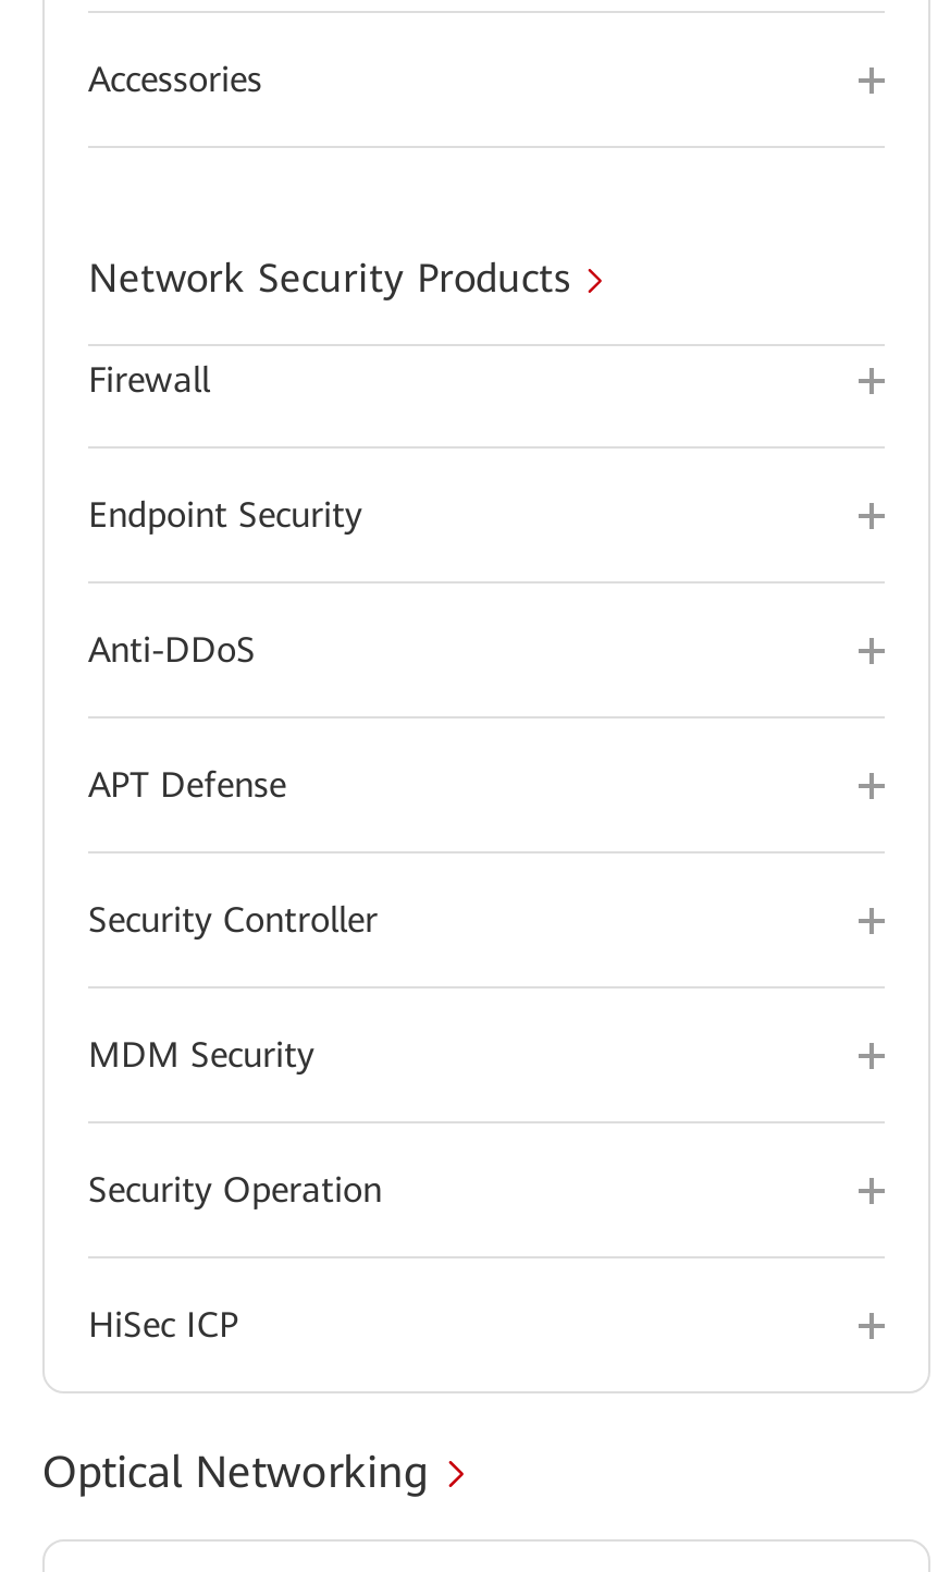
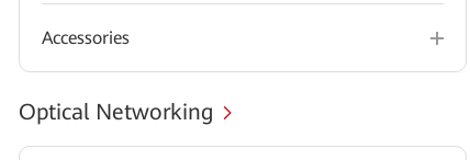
[88,255,571,1346] Network Security Products | Firewall | Endpoint Security | Anti-DDoS | APT Defense | Security Controller | MDM Security | Security Operation | HiSec ICP -> none

